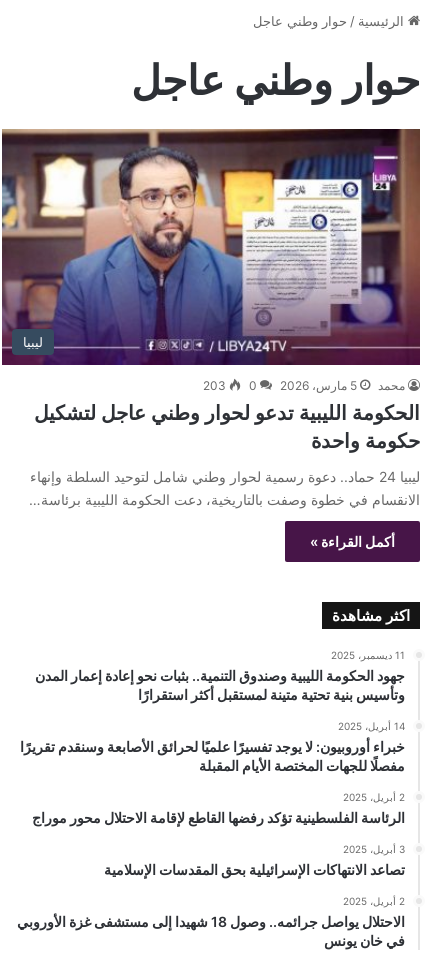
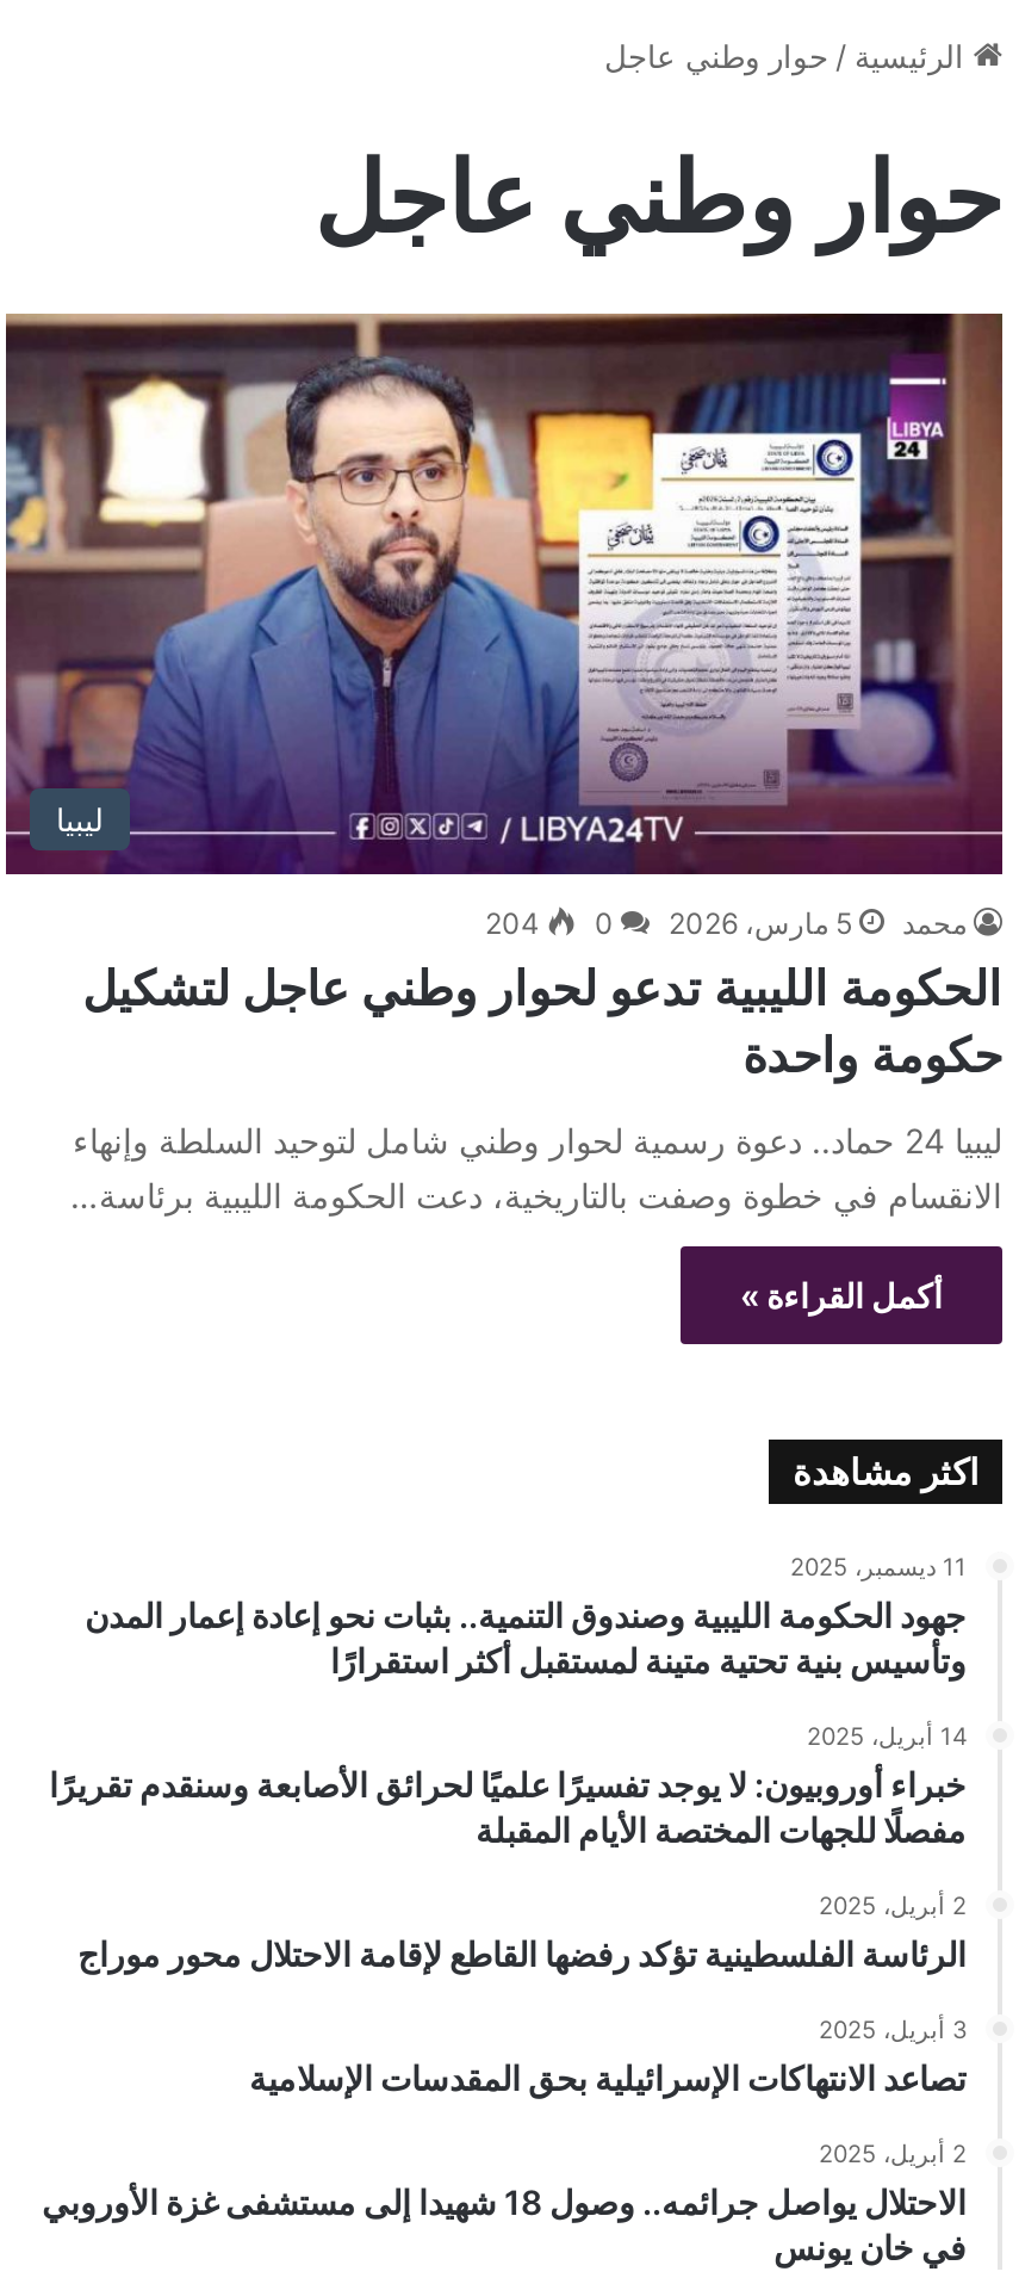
[203,378,257,393] 203 0 -> [485,904,614,940] 204 0

